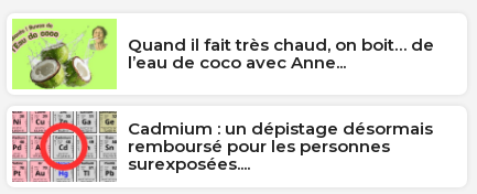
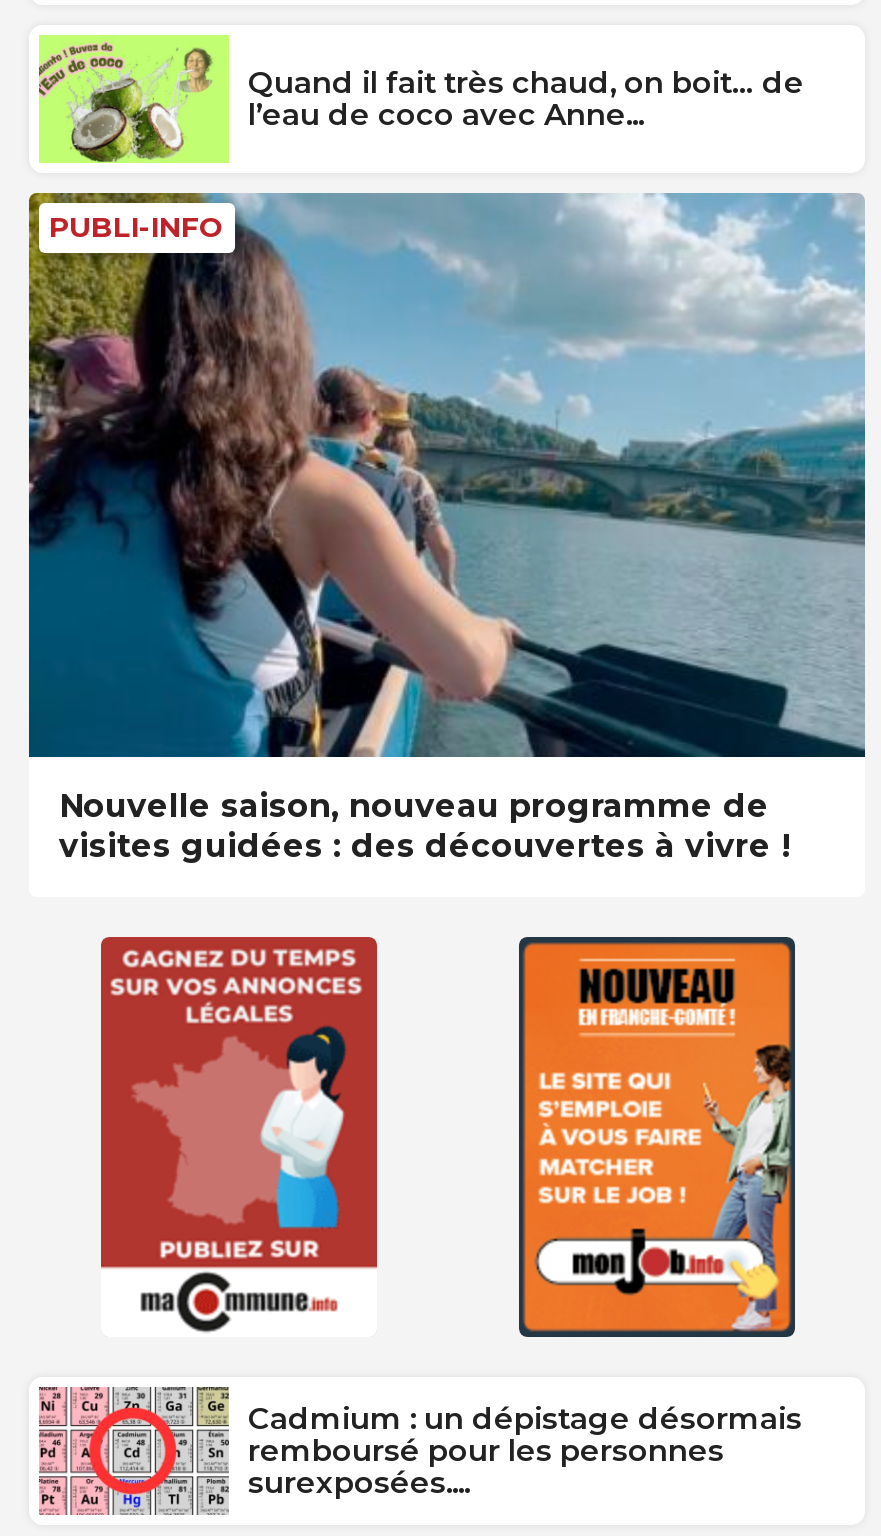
none -> [27,190,867,760] [image] | PUBLI-INFO
none -> [59,788,791,866] Nouvelle saison, nouveau programme de | visites guidées : des découvertes à vivre !
none -> [99,934,379,1334] [image]
none -> [517,934,797,1340] [image]

